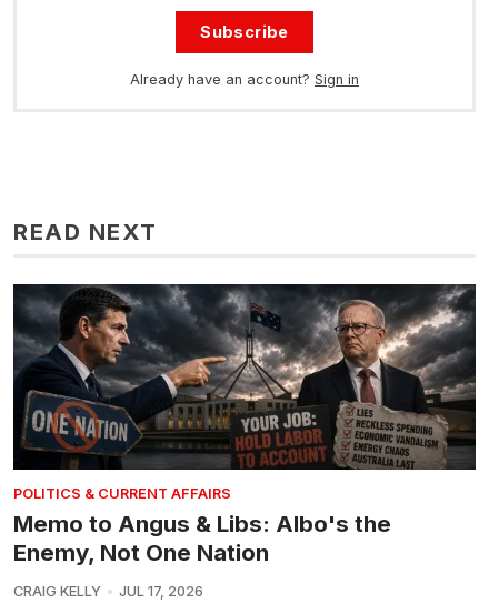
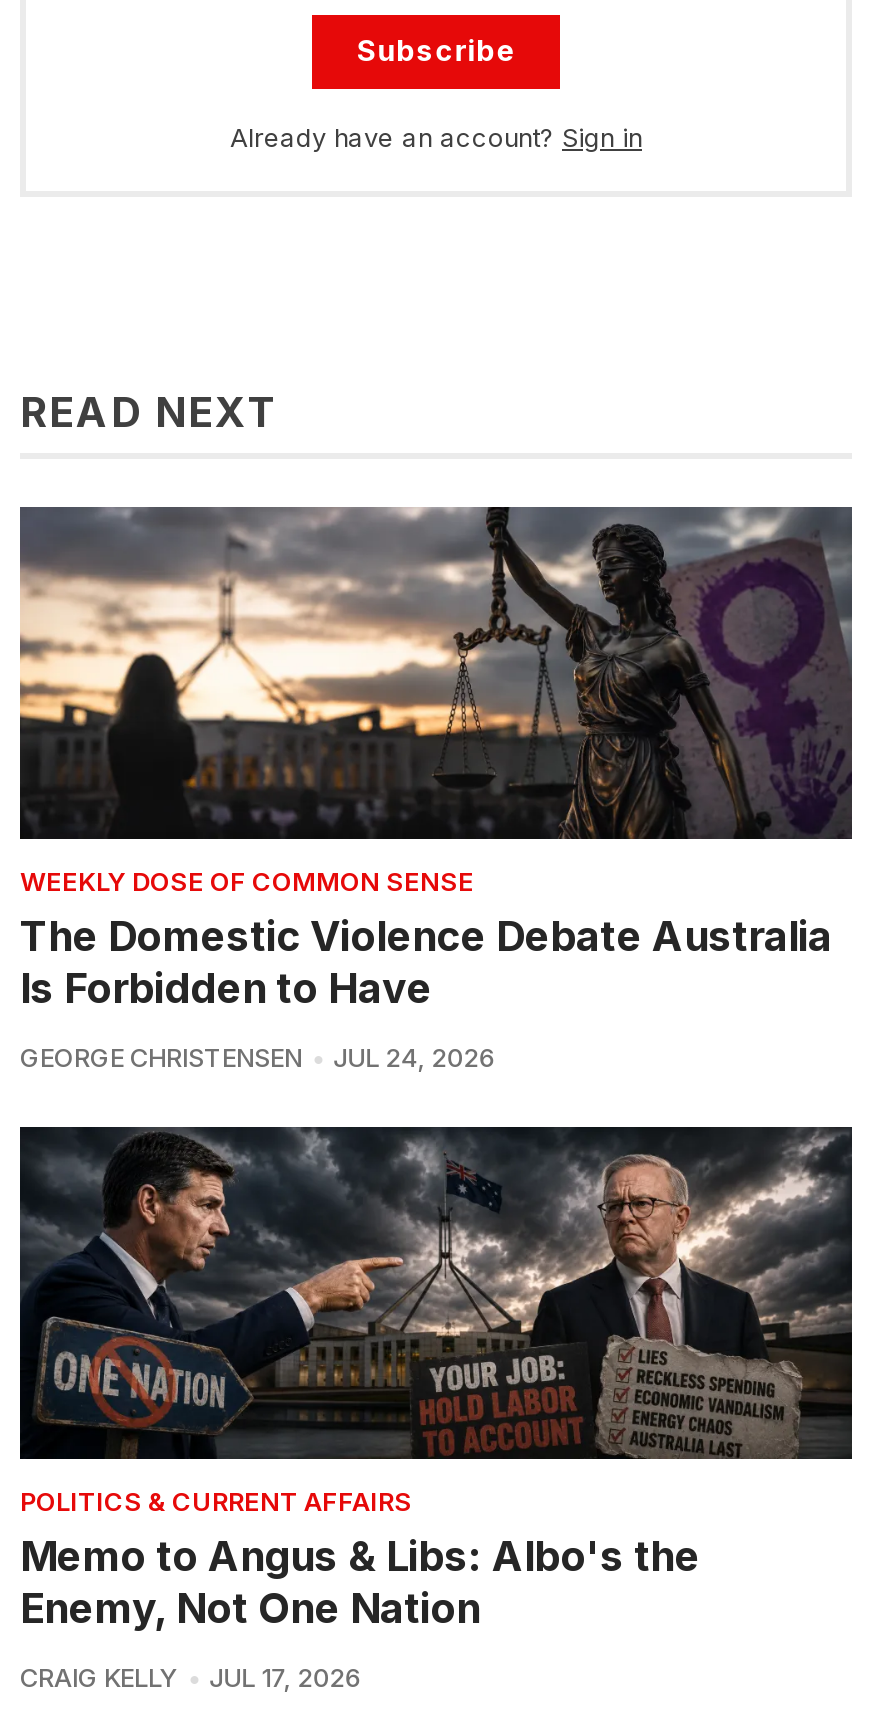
none -> [18,506,852,1073] [image] | WEEKLY DOSE OF COMMON SENSE | The Domestic Violence Debate Australia | Is Forbidden to Have | GEORGE CHRISTENSEN | JUL 24, 2026

